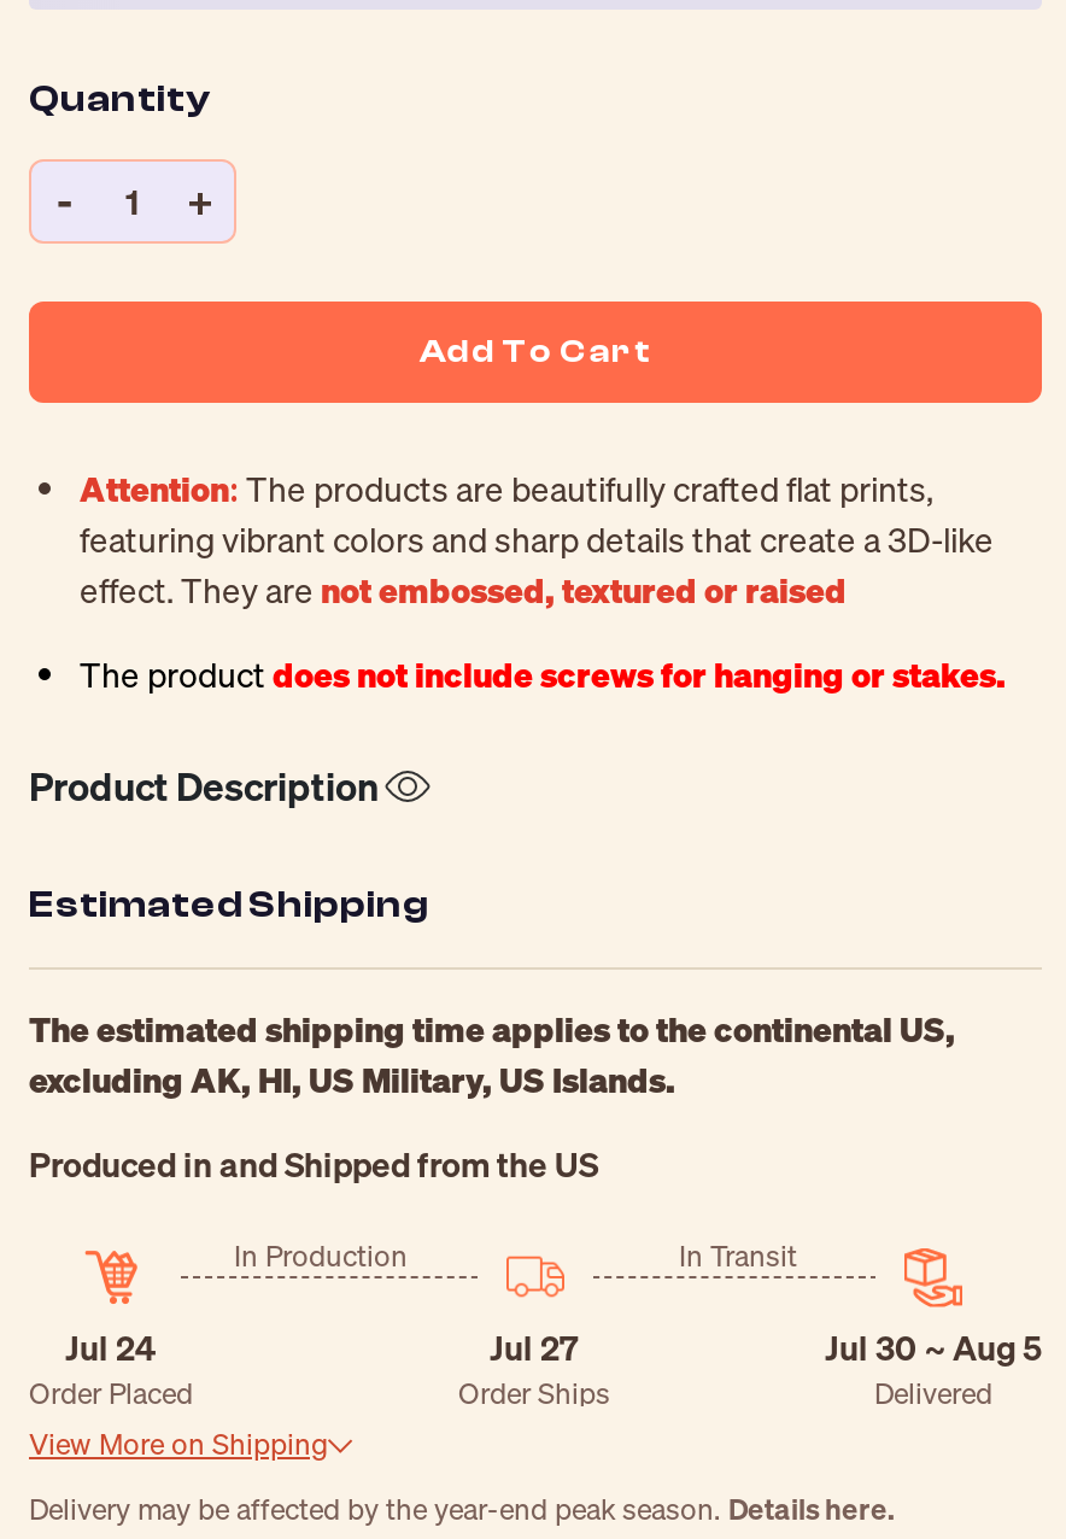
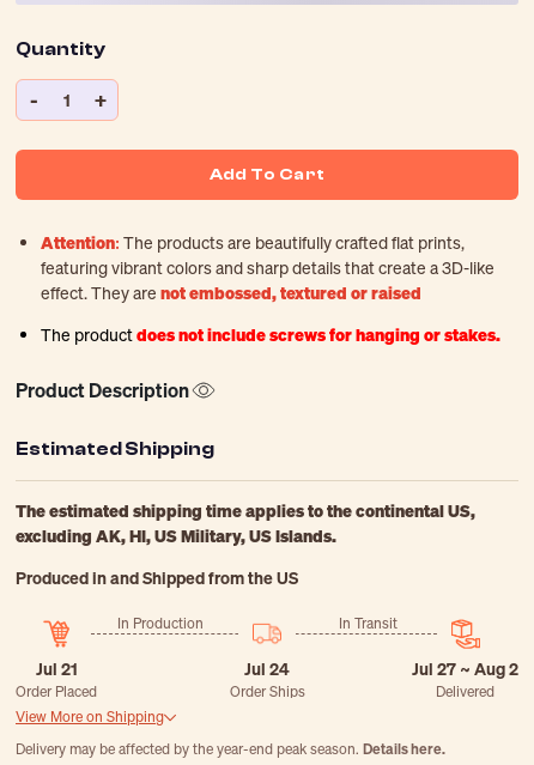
[65,1325,157,1371] Jul 24 -> [35,658,77,680] Jul 21
[490,1325,579,1371] Jul 27 -> [244,658,290,680] Jul 24
[825,1325,1042,1371] Jul 30 ~ Aug 5 -> [412,658,518,680] Jul 27 ~ Aug 2

